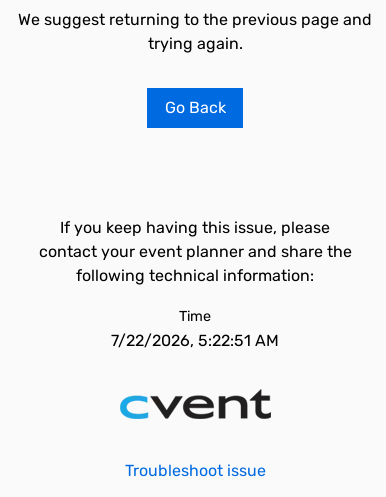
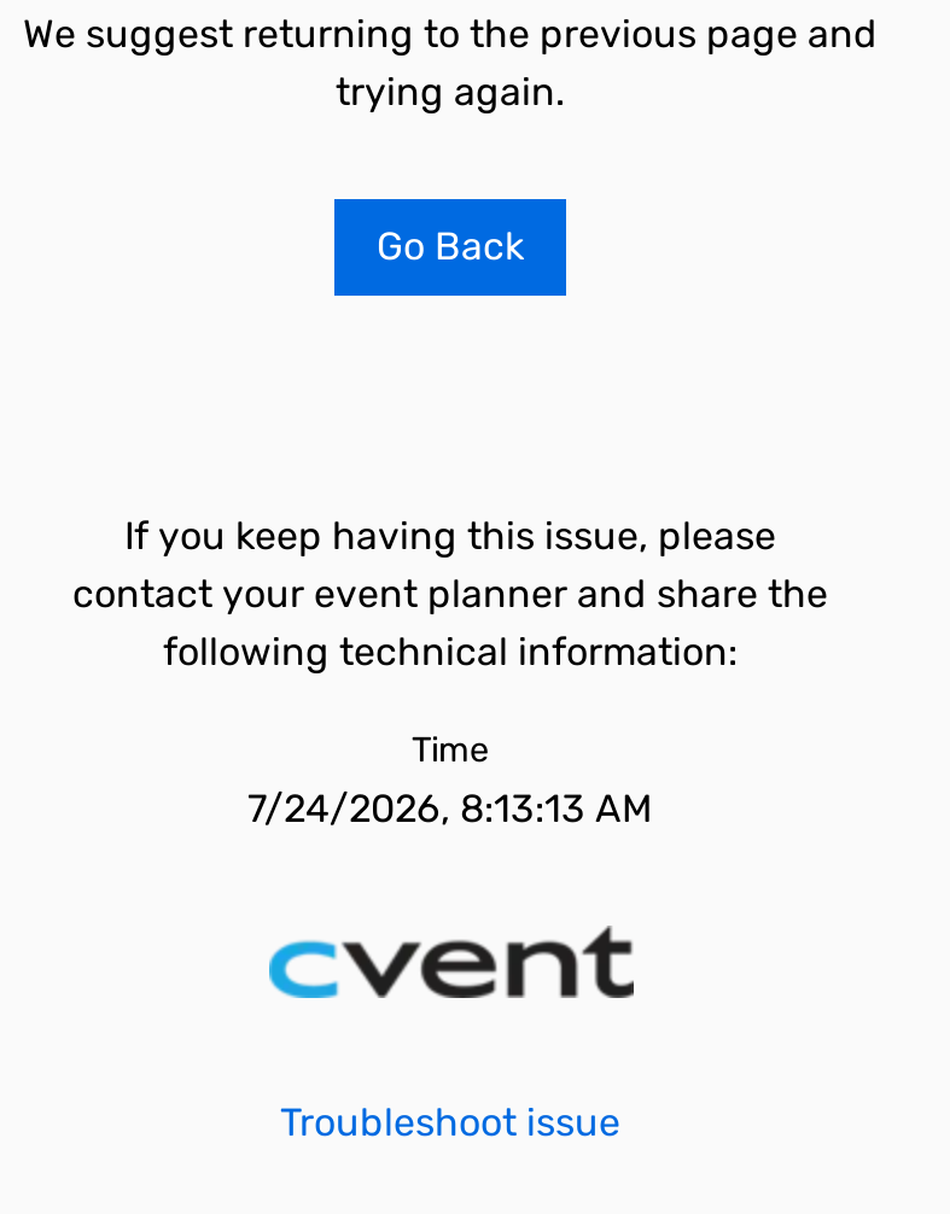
[111,331,279,350] 7/22/2026, 5:22:51 AM -> [247,786,653,831] 7/24/2026, 8:13:13 AM

